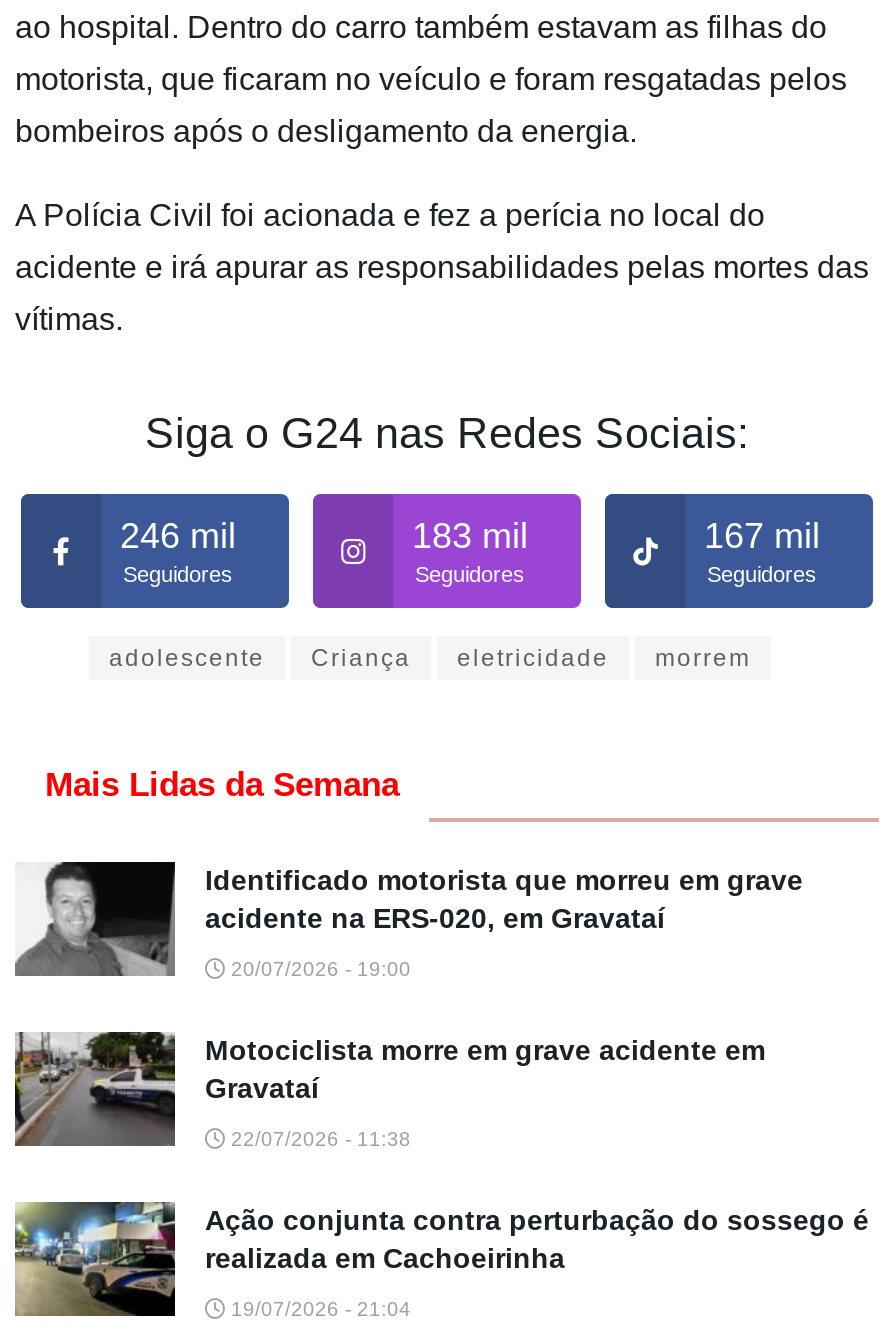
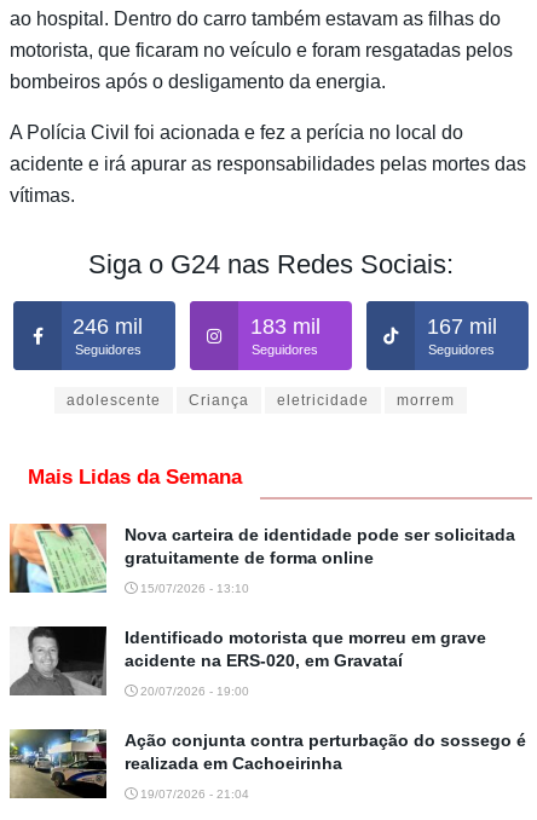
none -> [8,522,515,595] [image] | Nova carteira de identidade pode ser solicitada | gratuitamente de forma online | 15/07/2026 - 13:10
moved [205,864,803,980] -> [125,628,486,698]: Identificado motorista que morreu em grave | acidente na ERS-020, em Gravataí | 20/07/2026 - 19:00
[13,1032,765,1150] [image] | Motociclista morre em grave acidente em | Gravataí | 22/07/2026 - 11:38 -> none

